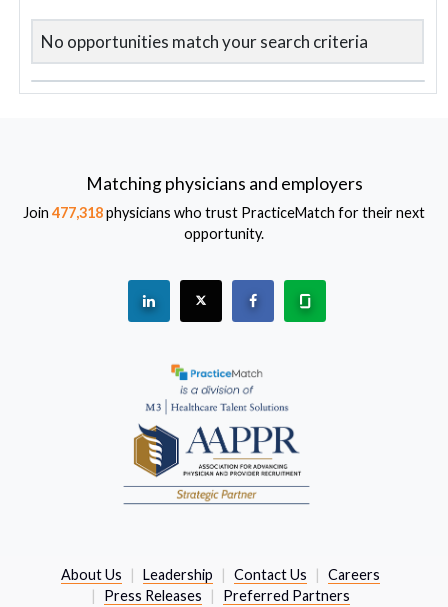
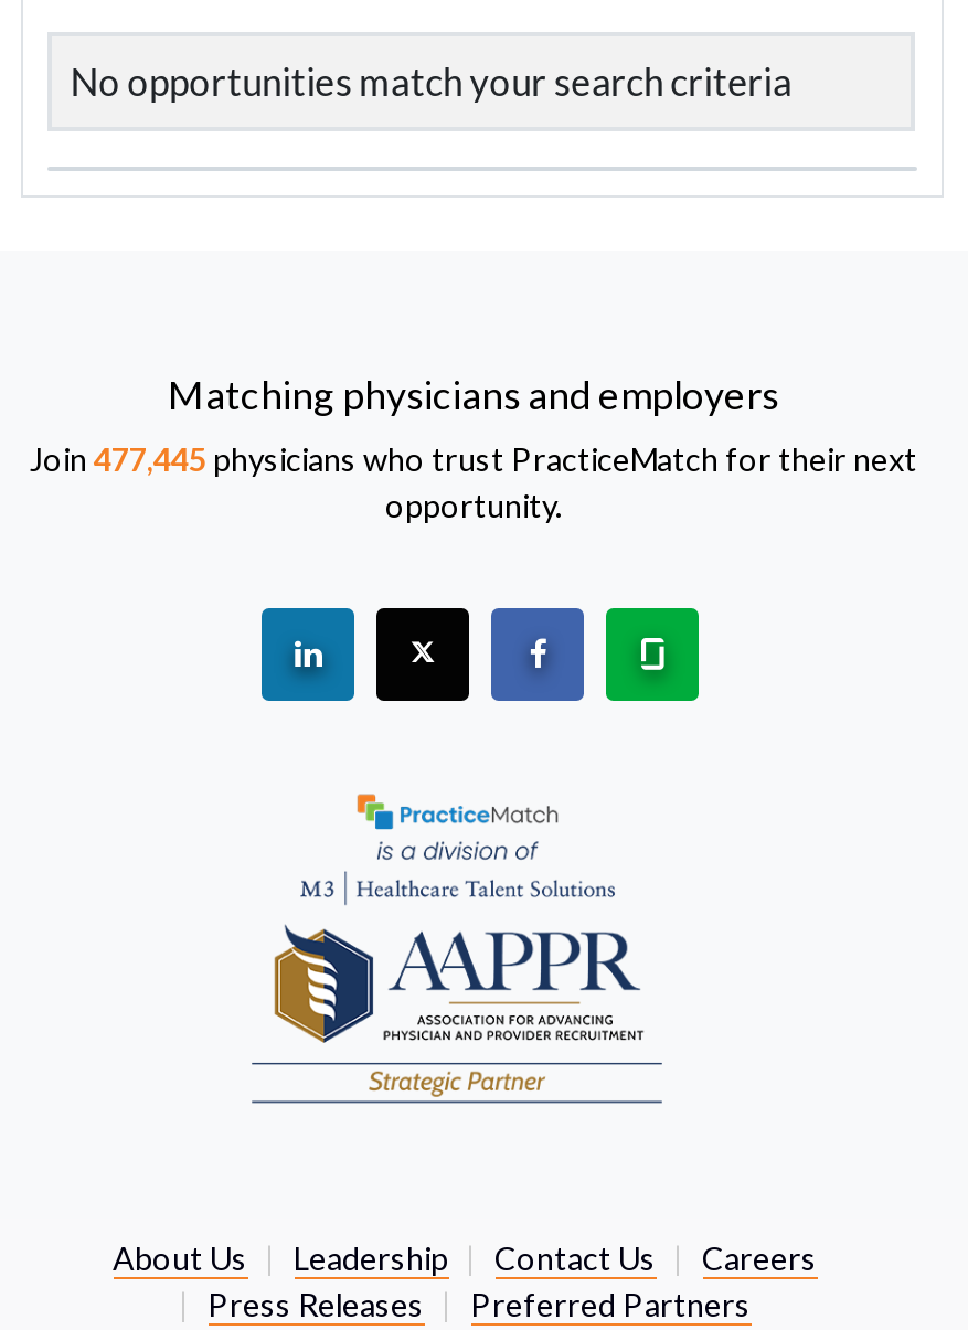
[23,204,425,221] Join 477,318 physicians who trust PracticeMatch for their next -> [30,441,917,479] Join 477,445 physicians who trust PracticeMatch for their next

